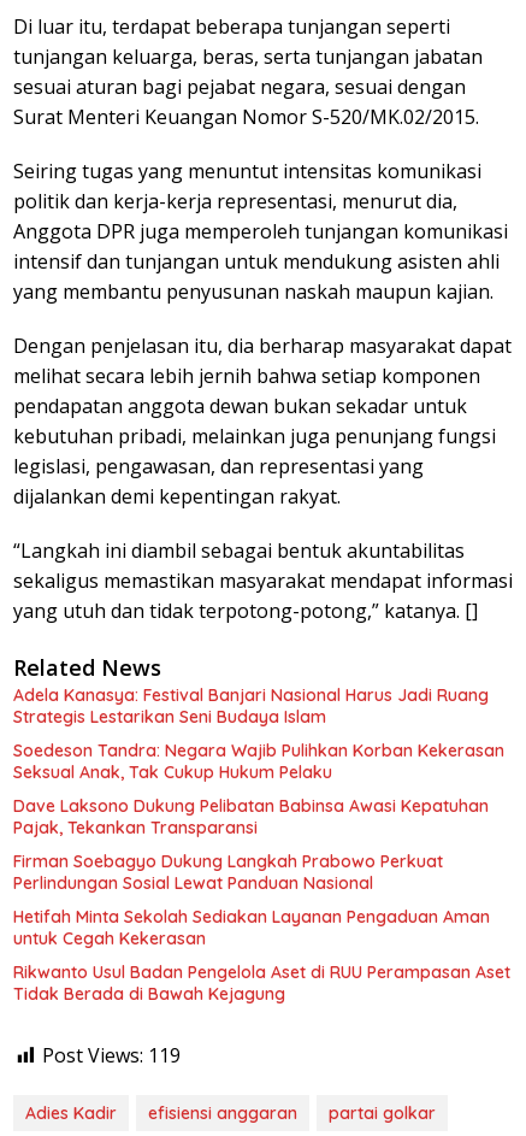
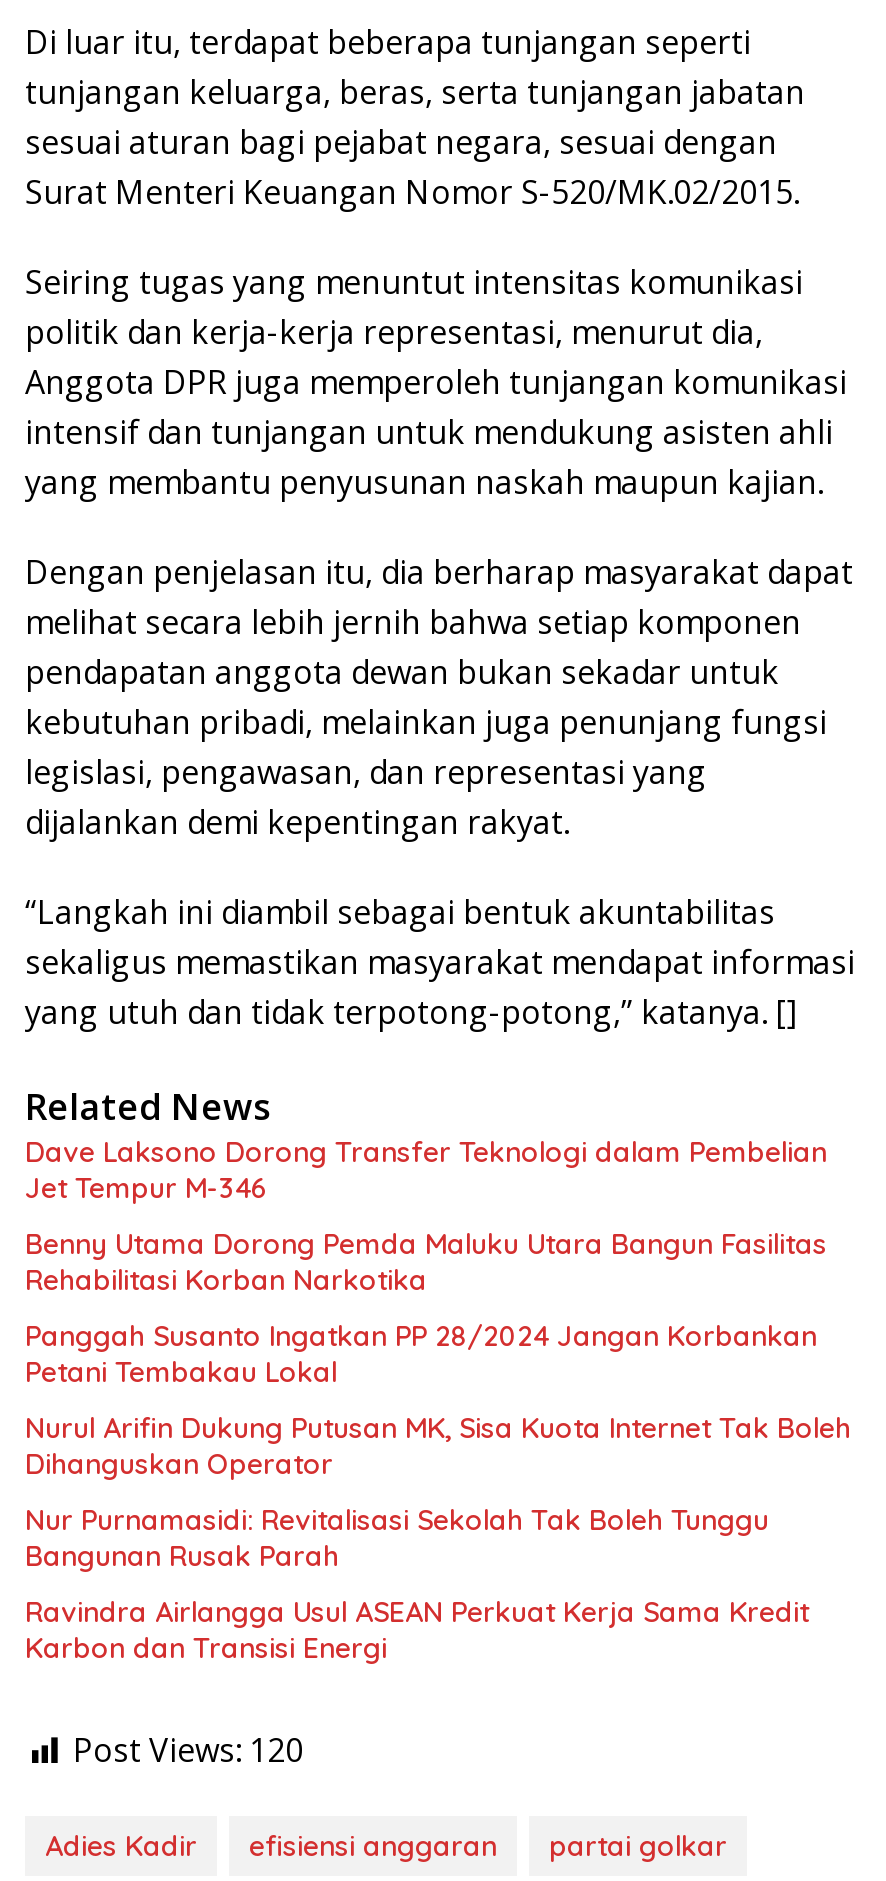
[13,684,489,728] Adela Kanasya: Festival Banjari Nasional Harus Jadi Ruang | Strategis Lestarikan Seni Budaya Islam -> [25,1134,827,1206] Dave Laksono Dorong Transfer Teknologi dalam Pembelian | Jet Tempur M-346
[13,740,504,783] Soedeson Tandra: Negara Wajib Pulihkan Korban Kekerasan | Seksual Anak, Tak Cukup Hukum Pelaku -> [25,1226,827,1298] Benny Utama Dorong Pemda Maluku Utara Bangun Fasilitas | Rehabilitasi Korban Narkotika
[13,795,489,838] Dave Laksono Dukung Pelibatan Babinsa Awasi Kepatuhan | Pajak, Tekankan Transparansi -> [25,1318,817,1390] Panggah Susanto Ingatkan PP 28/2024 Jangan Korbankan | Petani Tembakau Lokal
[13,850,443,894] Firman Soebagyo Dukung Langkah Prabowo Perkuat | Perlindungan Sosial Lewat Panduan Nasional -> [25,1410,851,1482] Nurul Arifin Dukung Putusan MK, Sisa Kuota Internet Tak Boleh | Dihanguskan Operator
[13,906,490,949] Hetifah Minta Sekolah Sediakan Layanan Pengaduan Aman | untuk Cegah Kekerasan -> [25,1502,769,1574] Nur Purnamasidi: Revitalisasi Sekolah Tak Boleh Tunggu | Bangunan Rusak Parah
[13,961,510,1005] Rikwanto Usul Badan Pengelola Aset di RUU Perampasan Aset | Tidak Berada di Bawah Kejagung -> [25,1594,809,1666] Ravindra Airlangga Usul ASEAN Perkuat Kerja Sama Kredit | Karbon dan Transisi Energi
[42,1042,181,1069] Post Views: 119 -> [73,1728,303,1772] Post Views: 120

